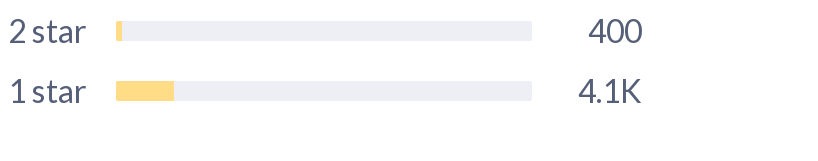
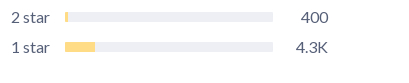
[578,71,642,109] 4.1K -> [296,37,328,56] 4.3K

